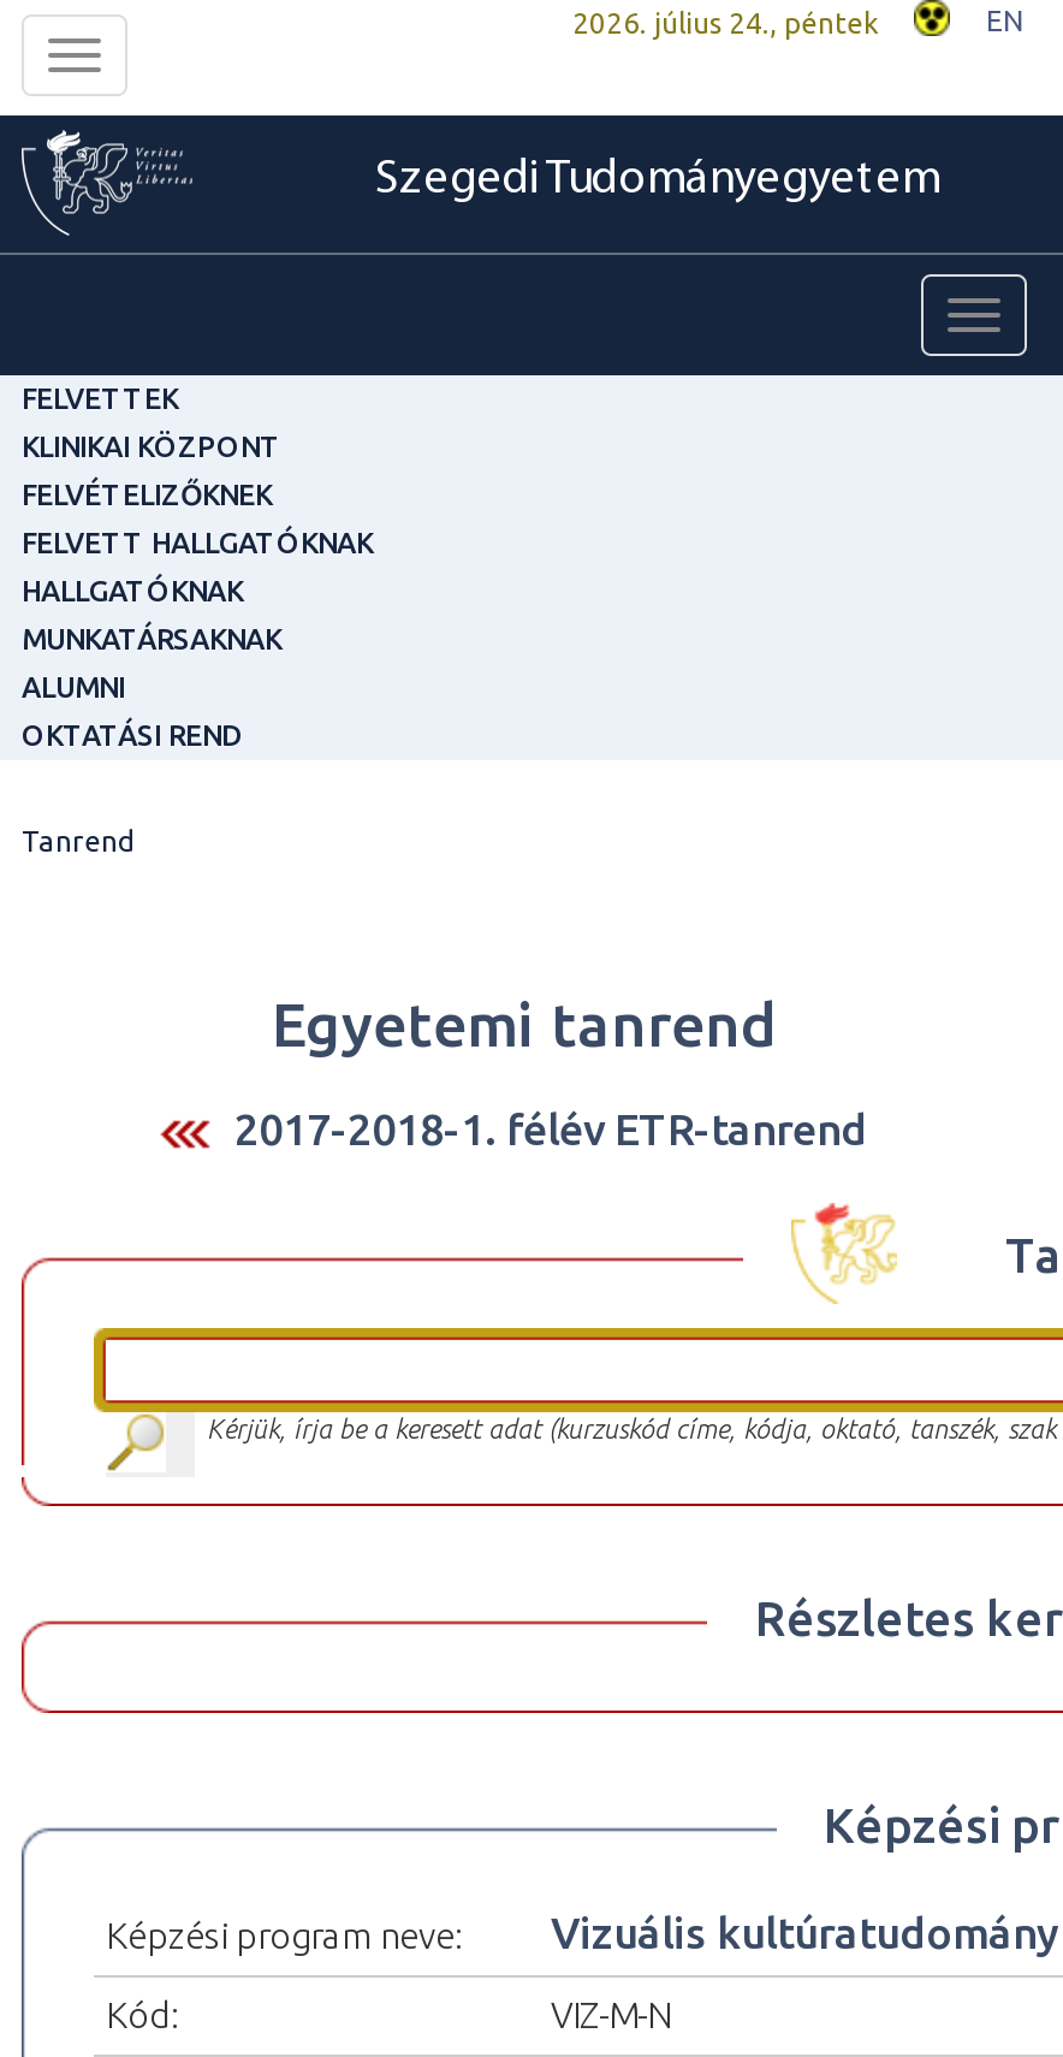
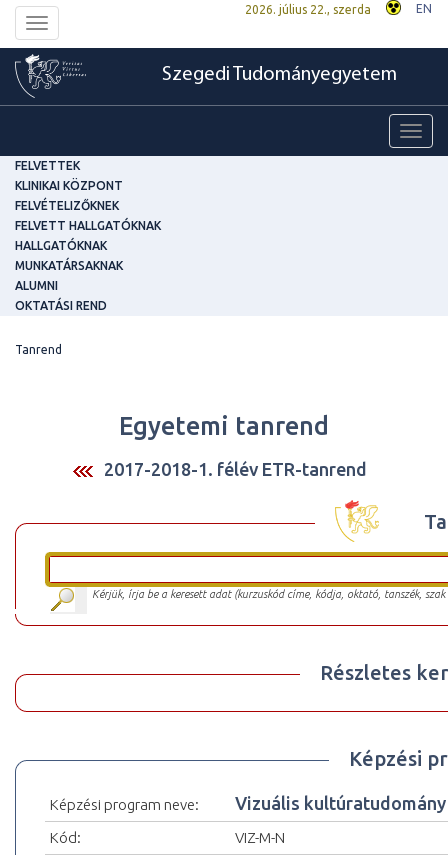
[572,7,878,38] 2026. július 24., péntek -> [245,3,371,16] 2026. július 22., szerda

